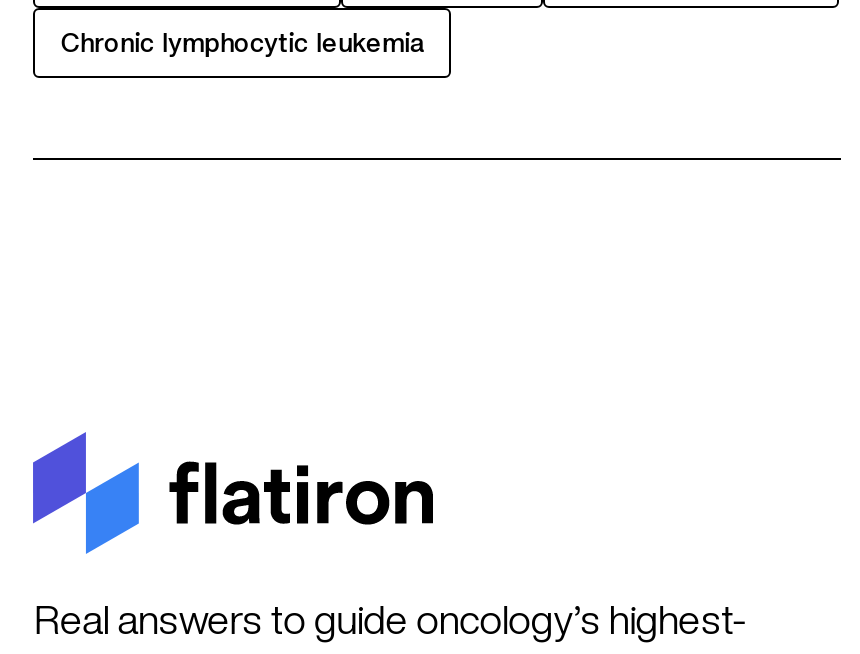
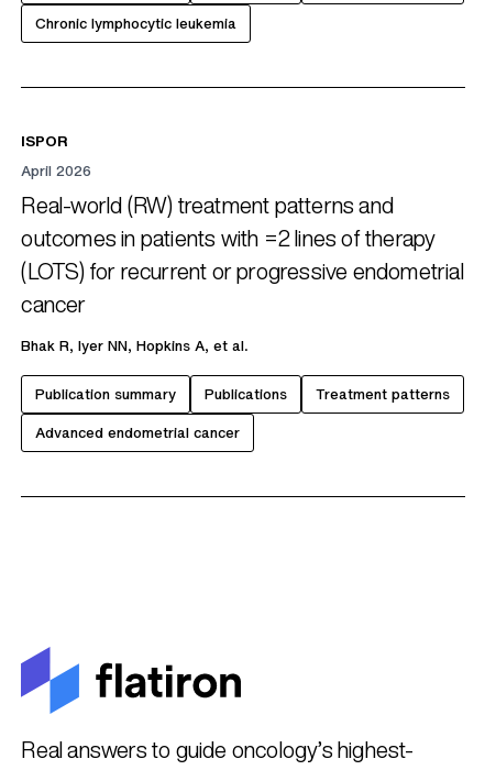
none -> [21,135,464,441] ISPOR | April 2026 | Real-world (RW) treatment patterns and | outcomes in patients with =2 lines of therapy | (LOTS) for recurrent or progressive endometrial | cancer | Bhak R, Iyer NN, Hopkins A, et al. | Publication summary | Publications | Treatment patterns | Advanced endometrial cancer

